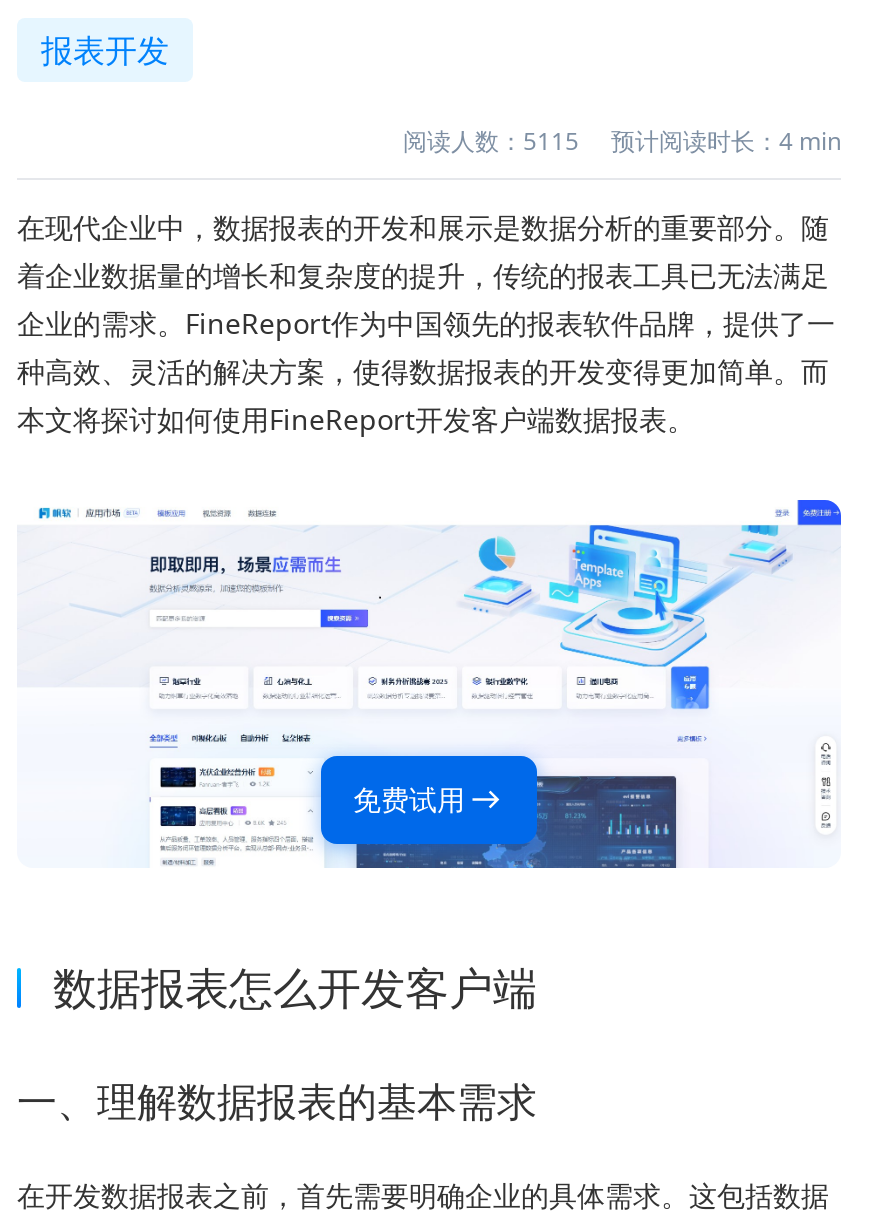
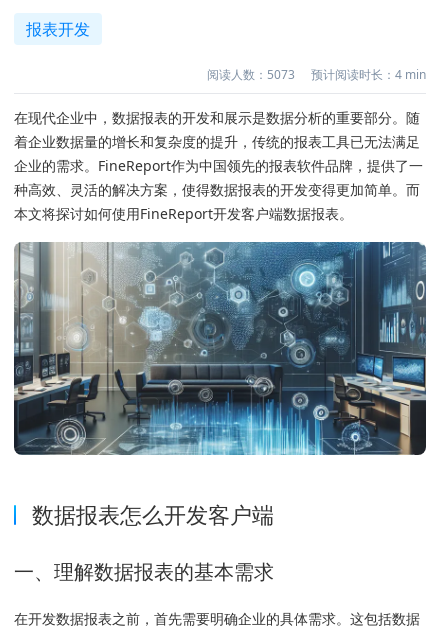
[403,124,841,158] 阅读人数：5115 预计阅读时长：4 min -> [207,66,426,83] 阅读人数：5073 预计阅读时长：4 min
[17,476,841,870] [image] -> [13,241,427,456] [image]
[353,780,465,818] 免费试用 -> none

